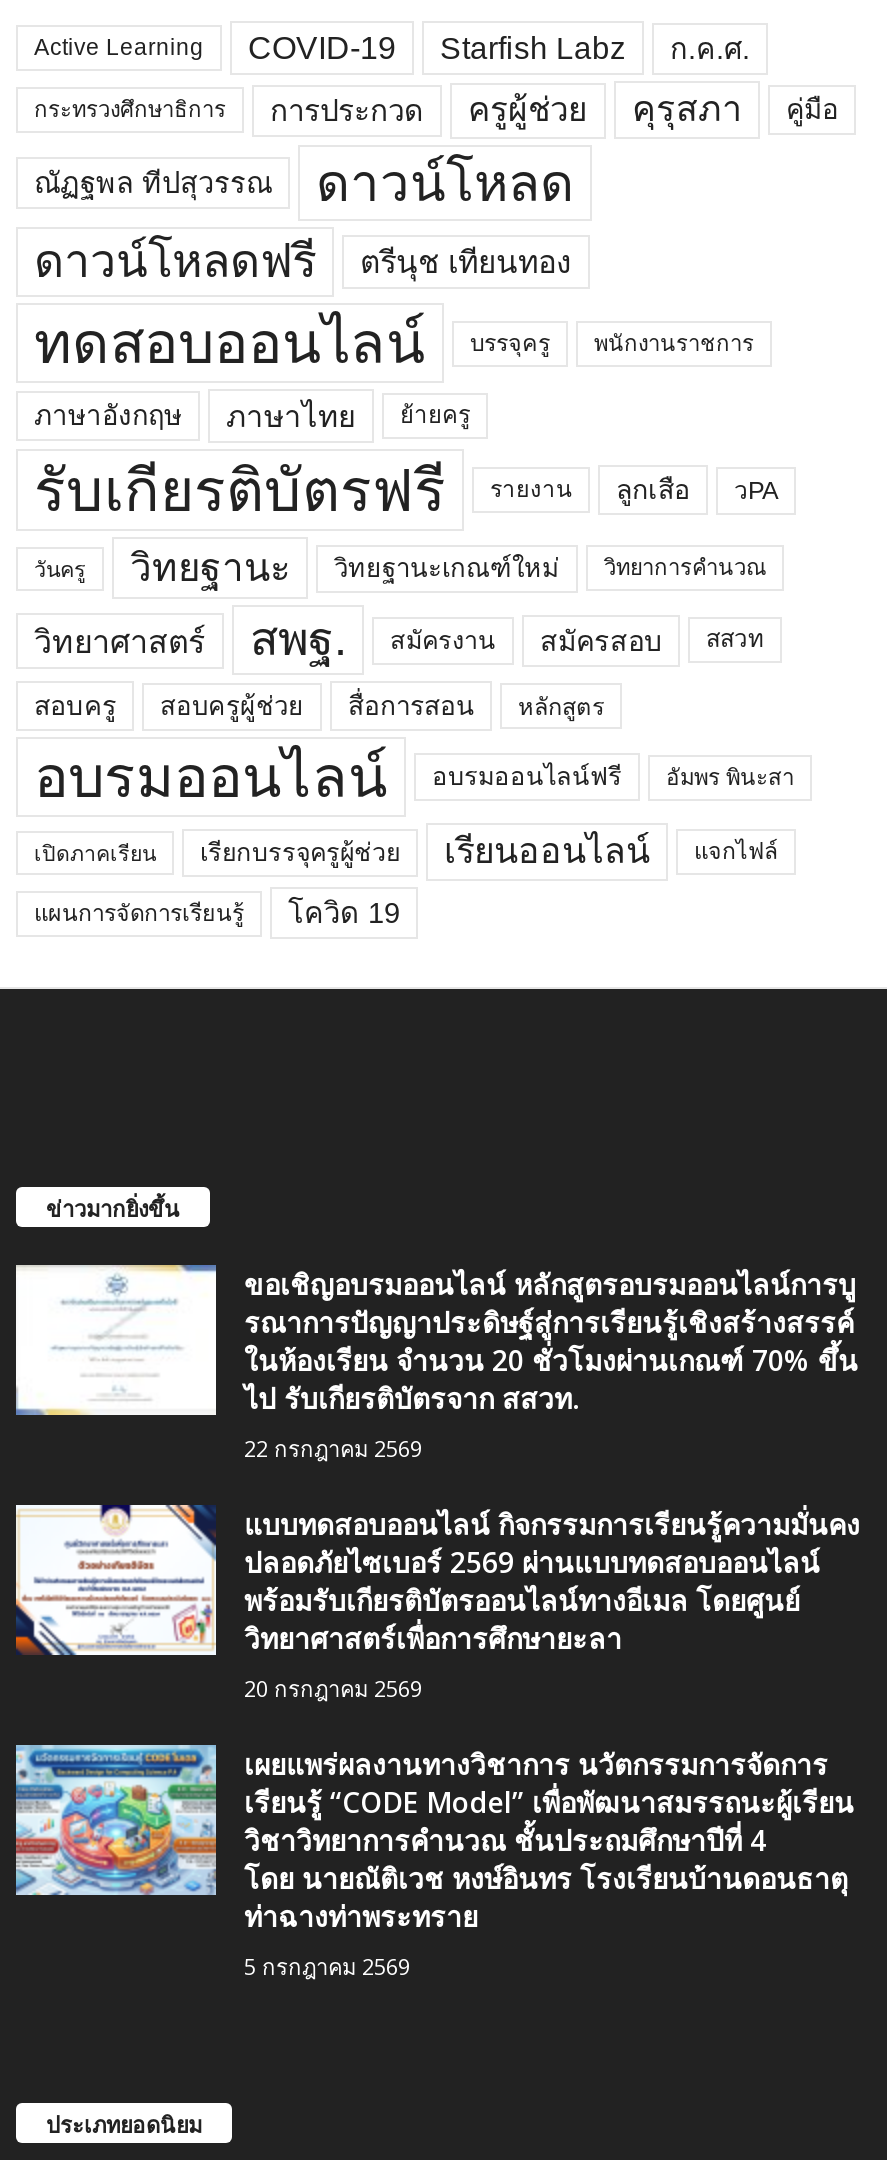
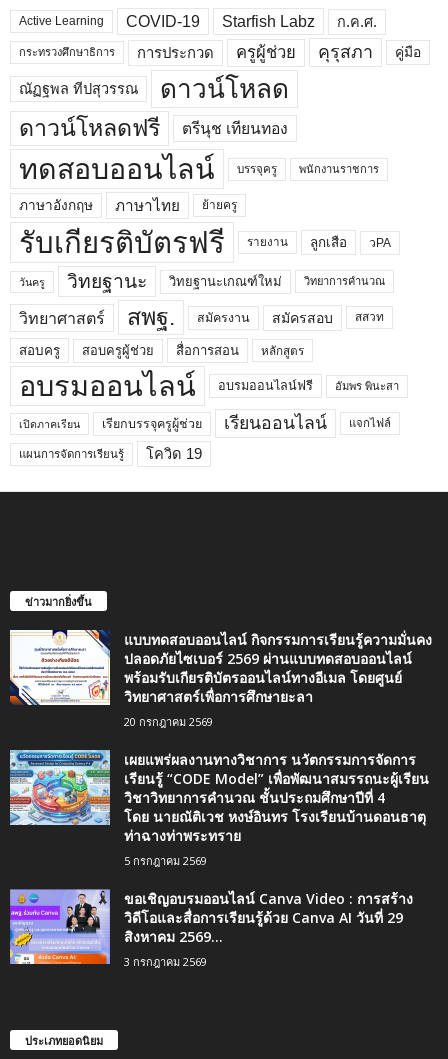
[14,1263,858,1463] [image] | ขอเชิญอบรมออนไลน์ หลักสูตรอบรมออนไลน์การบู | รณาการปัญญาประดิษฐ์สู่การเรียนรู้เชิงสร้างสรรค์ | ในห้องเรียน จำนวน 20 ชั่วโมงผ่านเกณฑ์ 70% ขึ้น | ไป รับเกียรติบัตรจาก สสวท. | 22 กรกฎาคม 2569 -> none
moved [12,1505,860,1981] -> [8,630,432,868]: [image] | แบบทดสอบออนไลน์ กิจกรรมการเรียนรู้ความมั่นคง | ปลอดภัยไซเบอร์ 2569 ผ่านแบบทดสอบออนไลน์ | ... | ท่าฉางท่าพระทราย | 5 กรกฎาคม 2569
none -> [9,888,413,969] [image] | ขอเชิญอบรมออนไลน์ Canva Video : การสร้าง | วิดีโอและสื่อการเรียนรู้ด้วย Canva AI วันที่ 29 | สิงหาคม 2569... | 3 กรกฎาคม 2569

